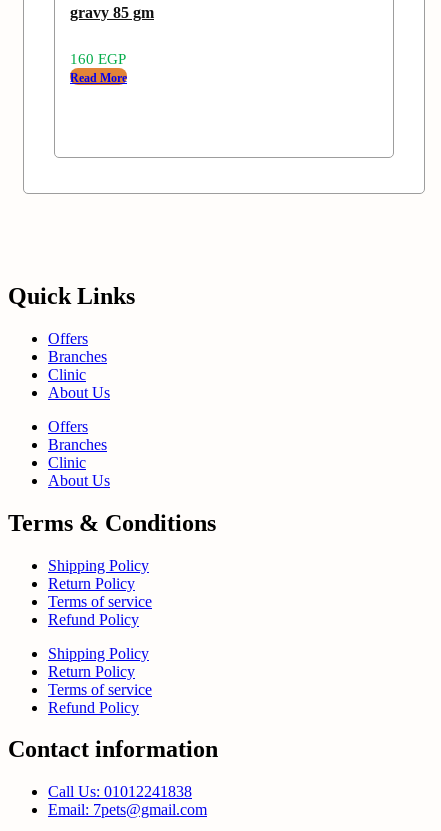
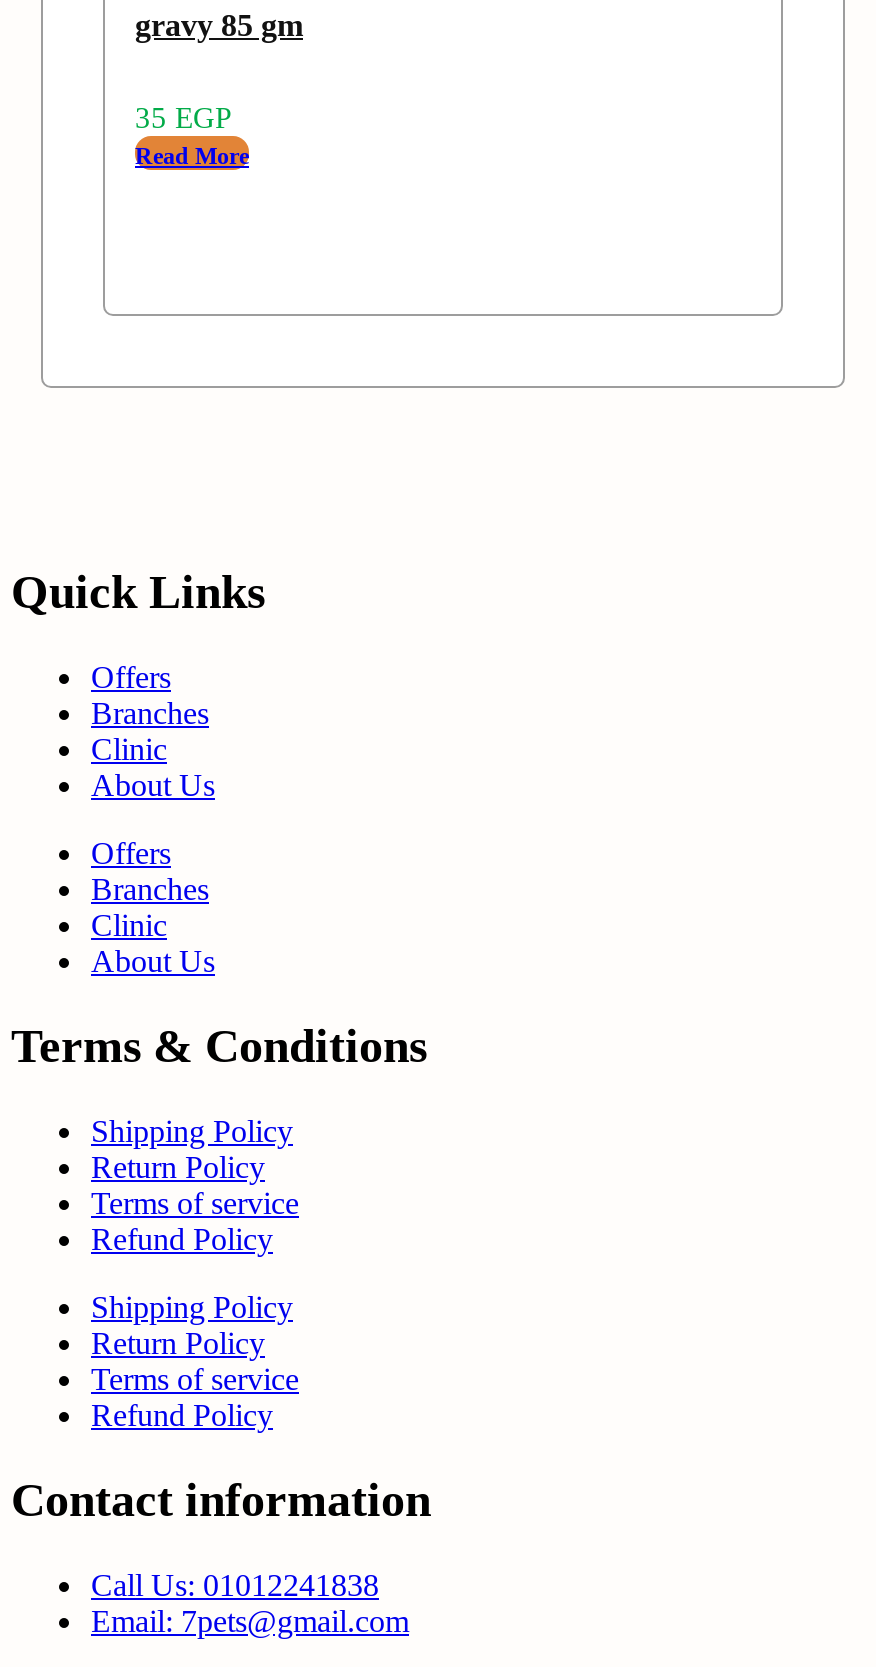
[70,51,126,67] 160 EGP -> [135,102,231,134] 35 EGP

